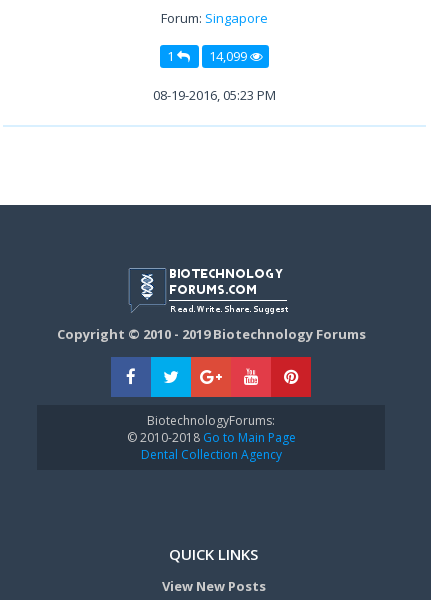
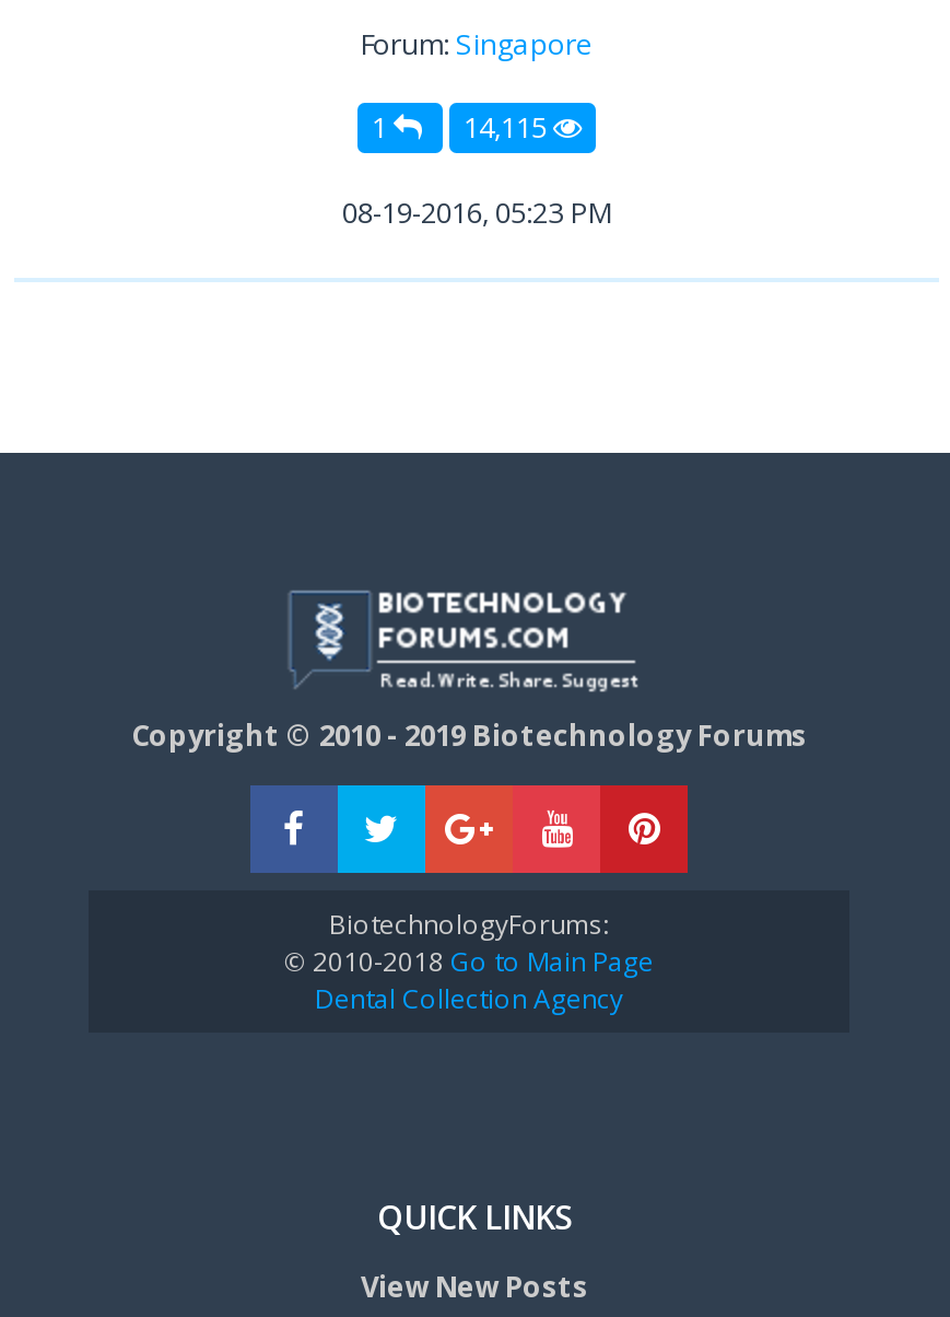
[166,47,249,65] 1 14,099 -> [372,108,553,147] 1 14,115

